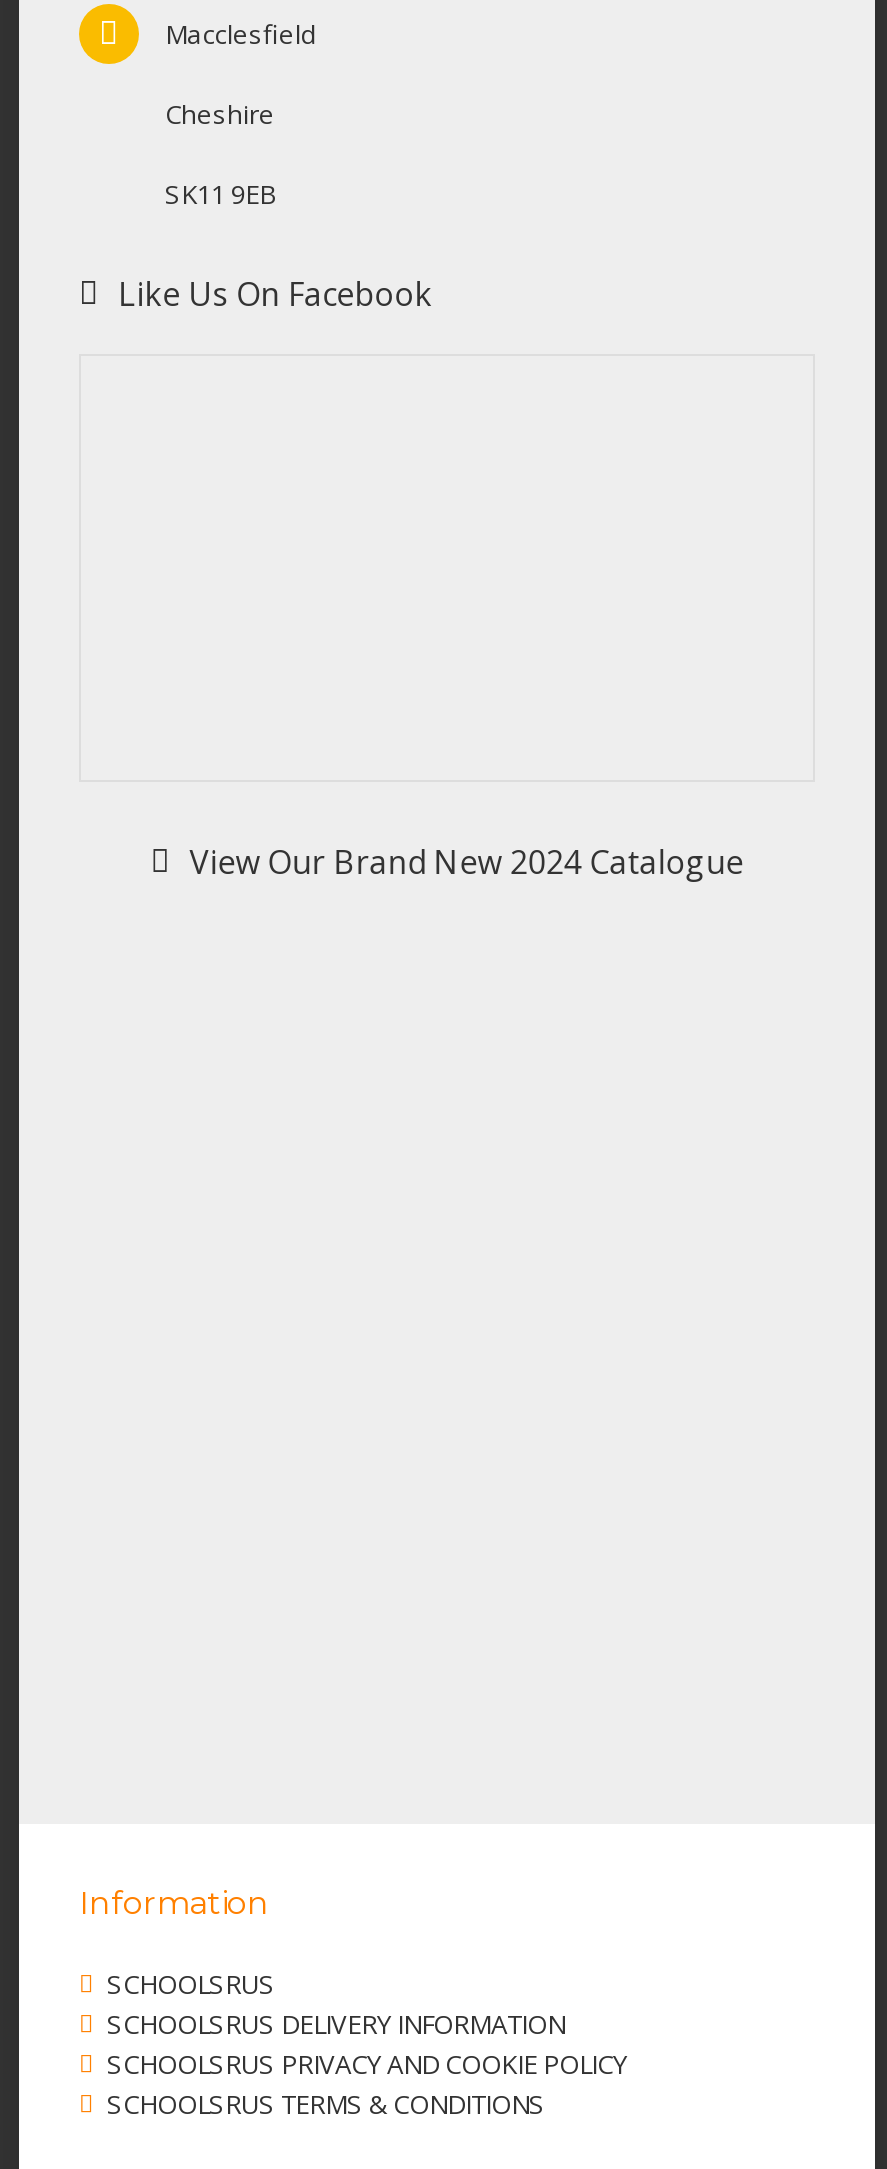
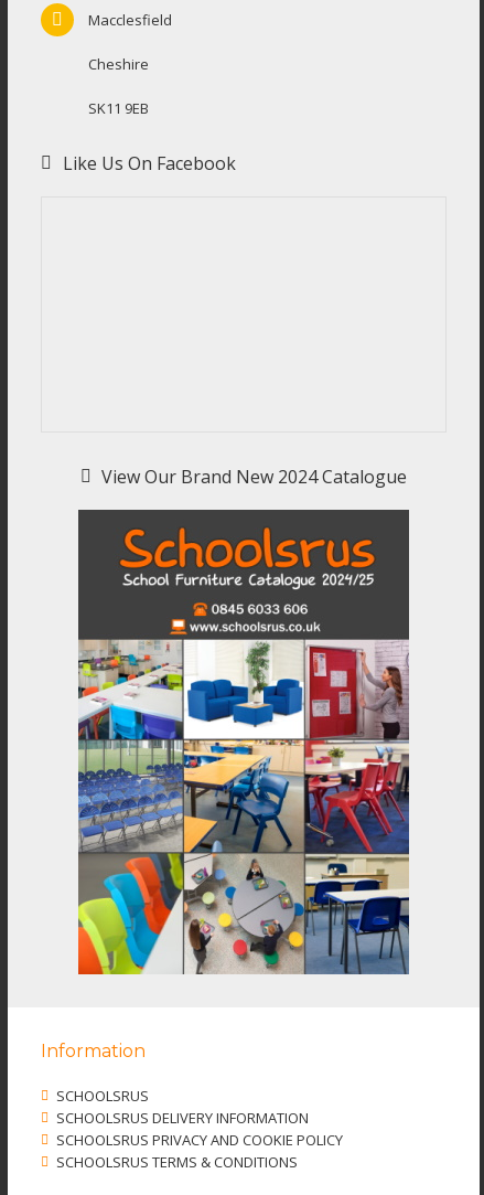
none -> [77,509,410,975] [image]

